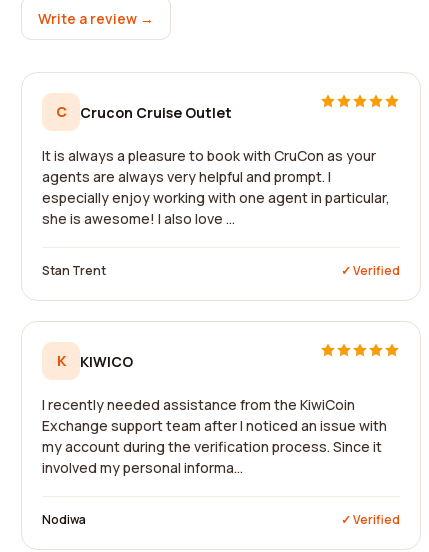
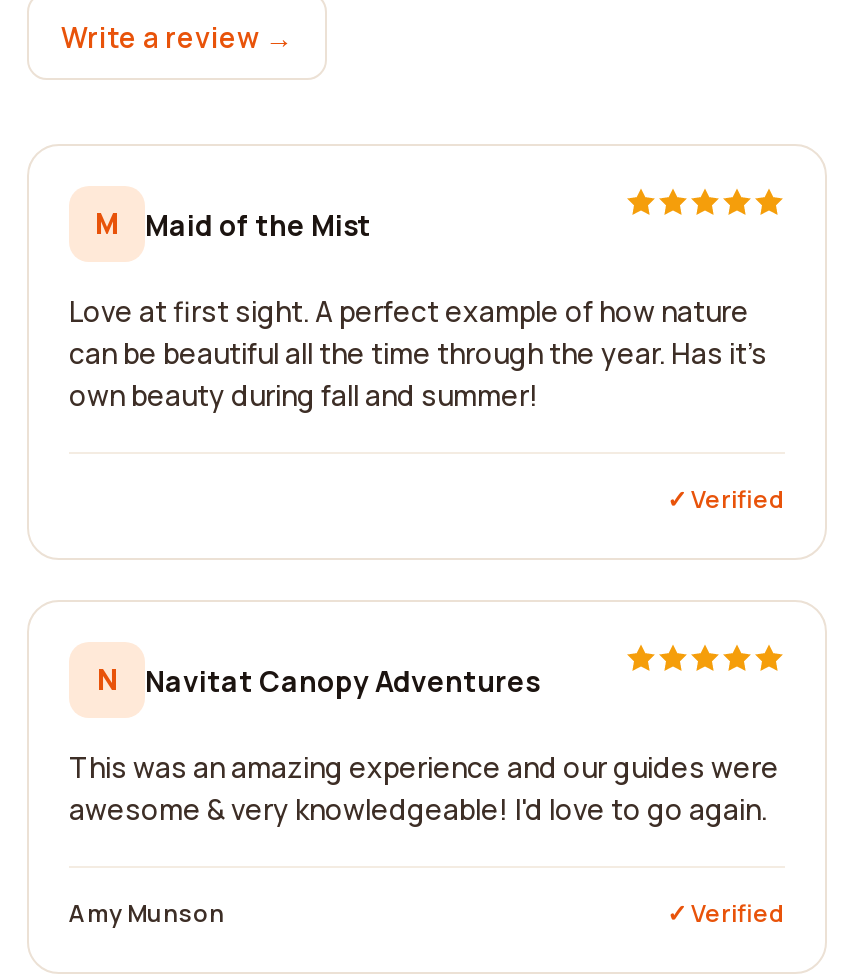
[42,102,390,279] C | Crucon Cruise Outlet | It is always a pleasure to book with CruCon as your | agents are always very helpful and prompt. I | especially enjoy working with one agent in particular, | she is awesome! I also love ... | Stan Trent -> [69,204,767,414] M | Maid of the Mist | Love at first sight. A perfect example of how nature | can be beautiful all the time through the year. Has it's | own beauty during fall and summer!
[56,351,133,370] K | KIWICO -> [97,660,539,699] N | Navitat Canopy Adventures
[42,395,387,477] I recently needed assistance from the KiwiCoin | Exchange support team after I noticed an issue with | my account during the verification process. Since it | involved my personal informa... -> [69,748,779,828] This was an amazing experience and our guides were | awesome & very knowledgeable! I'd love to go again.
[42,511,86,528] Nodiwa -> [69,896,225,930] Amy Munson

